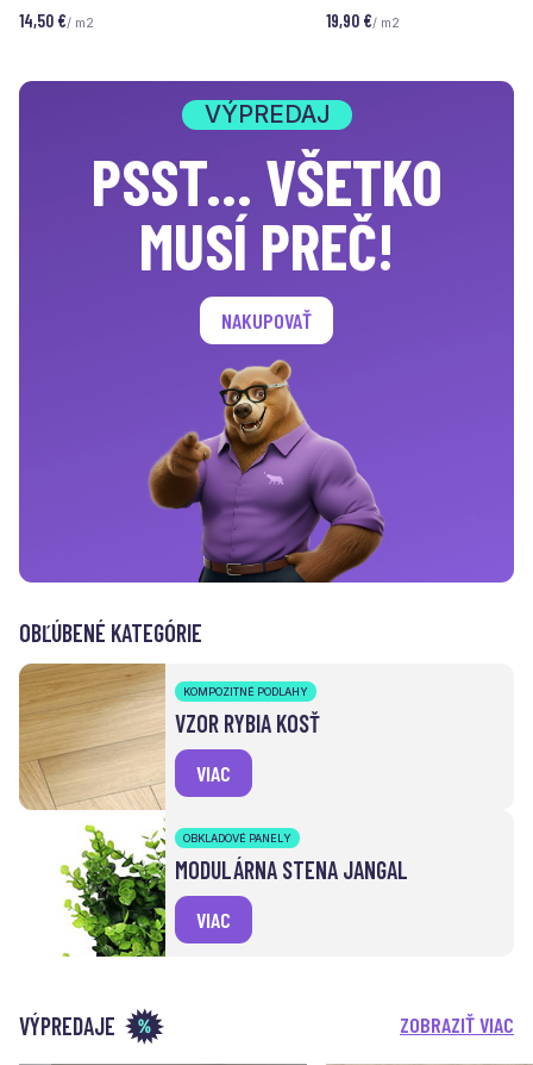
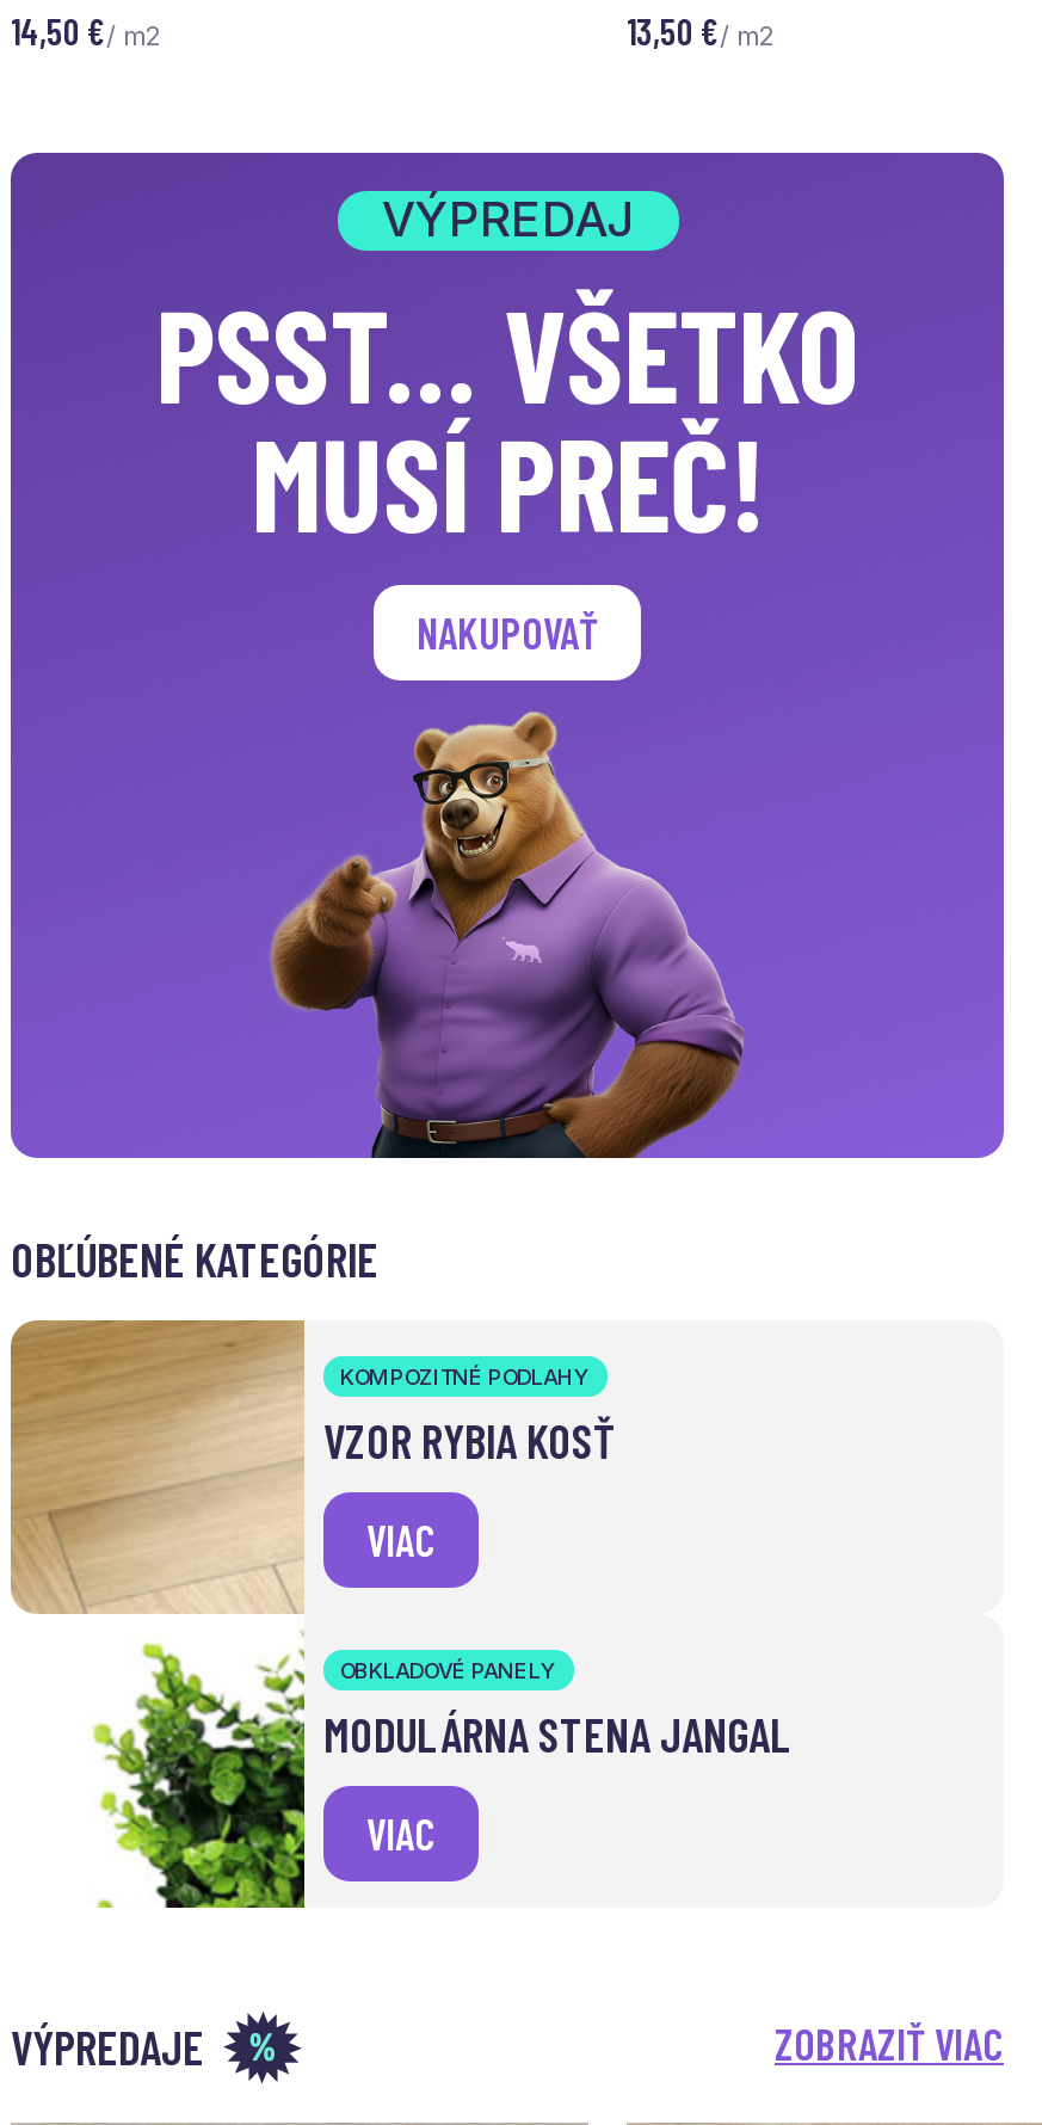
[326,10,400,31] 19,90 €/ m2 -> [627,10,775,53] 13,50 €/ m2

